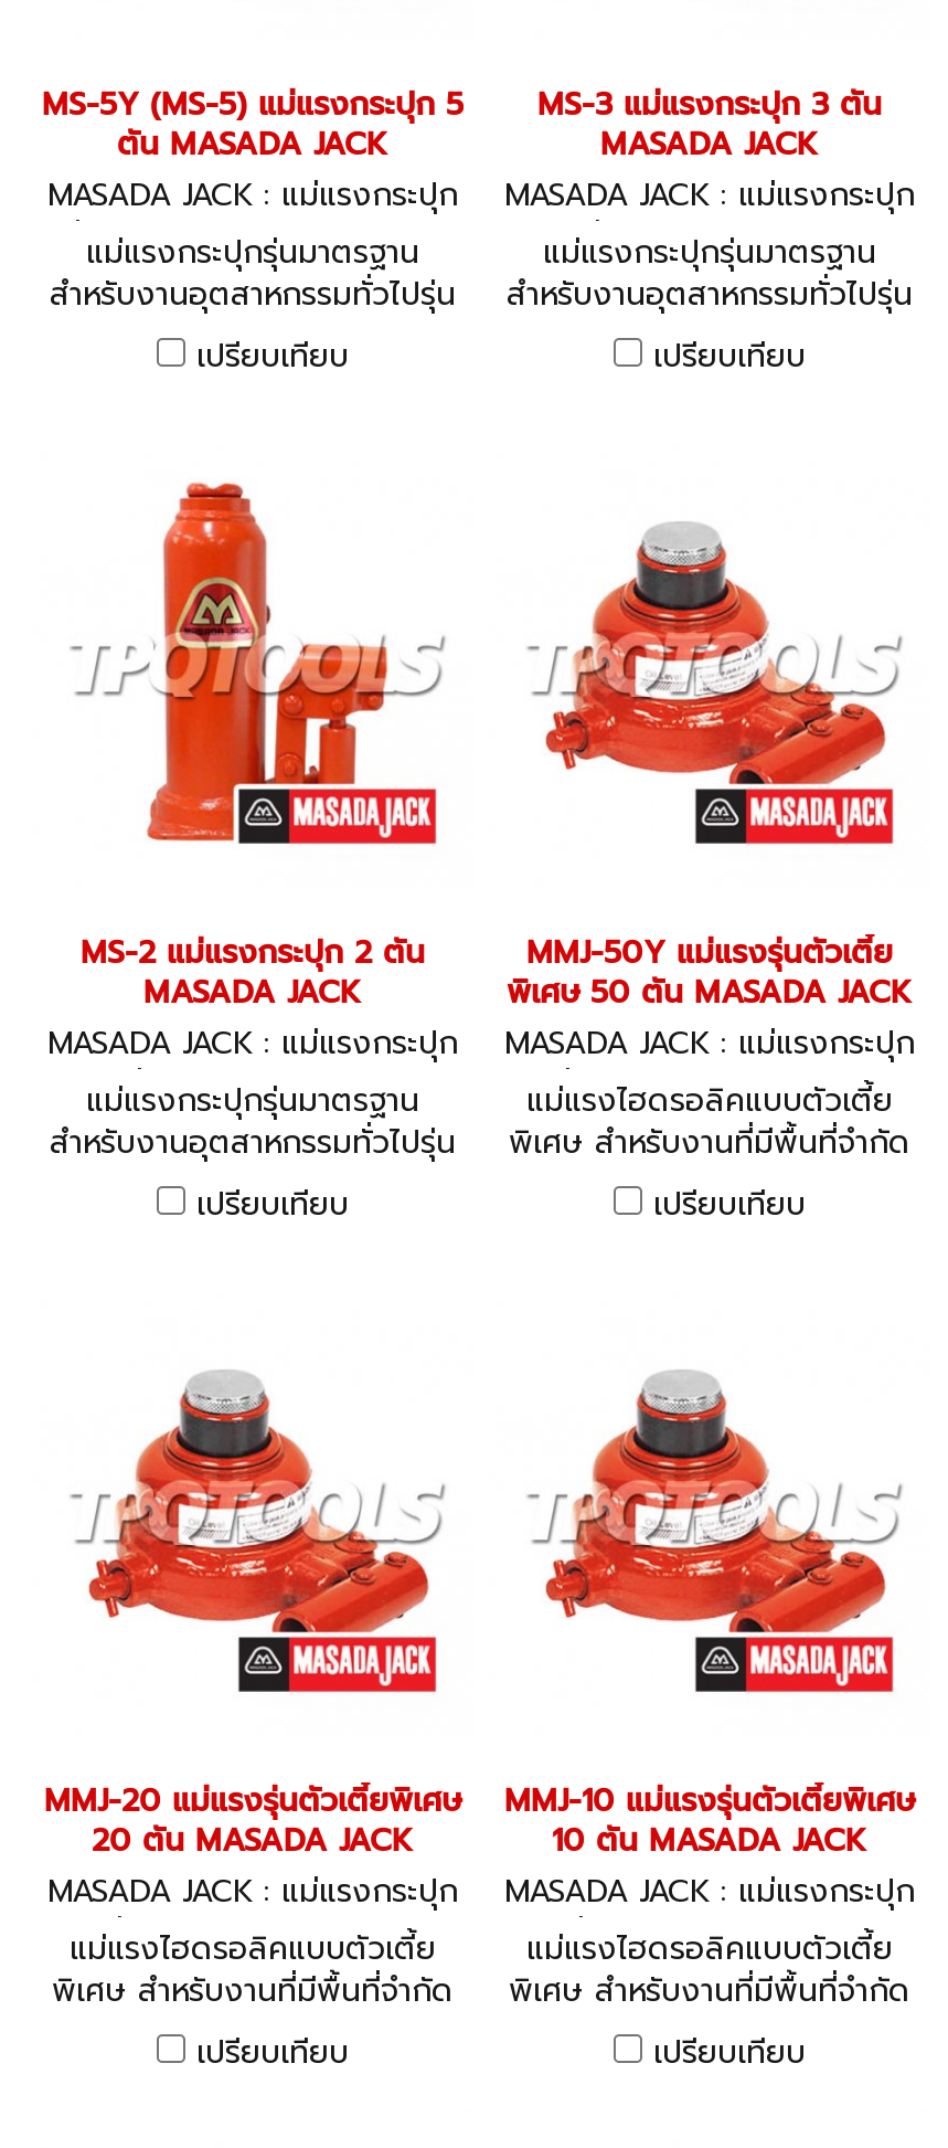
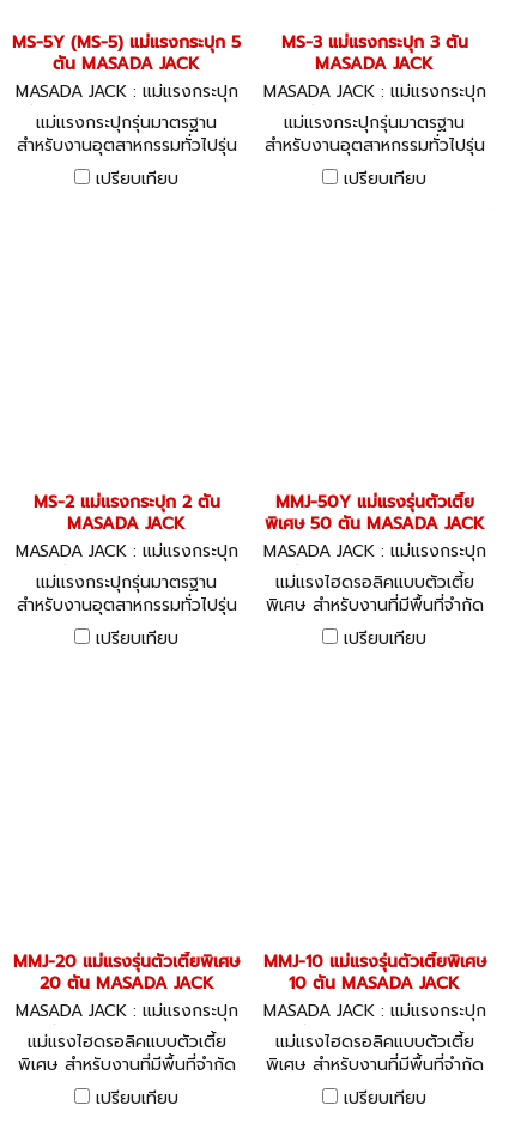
[71,482,446,846] [image] -> none
[528,521,903,846] [image] -> none
[71,1369,446,1694] [image] -> none
[528,1369,903,1694] [image] -> none

